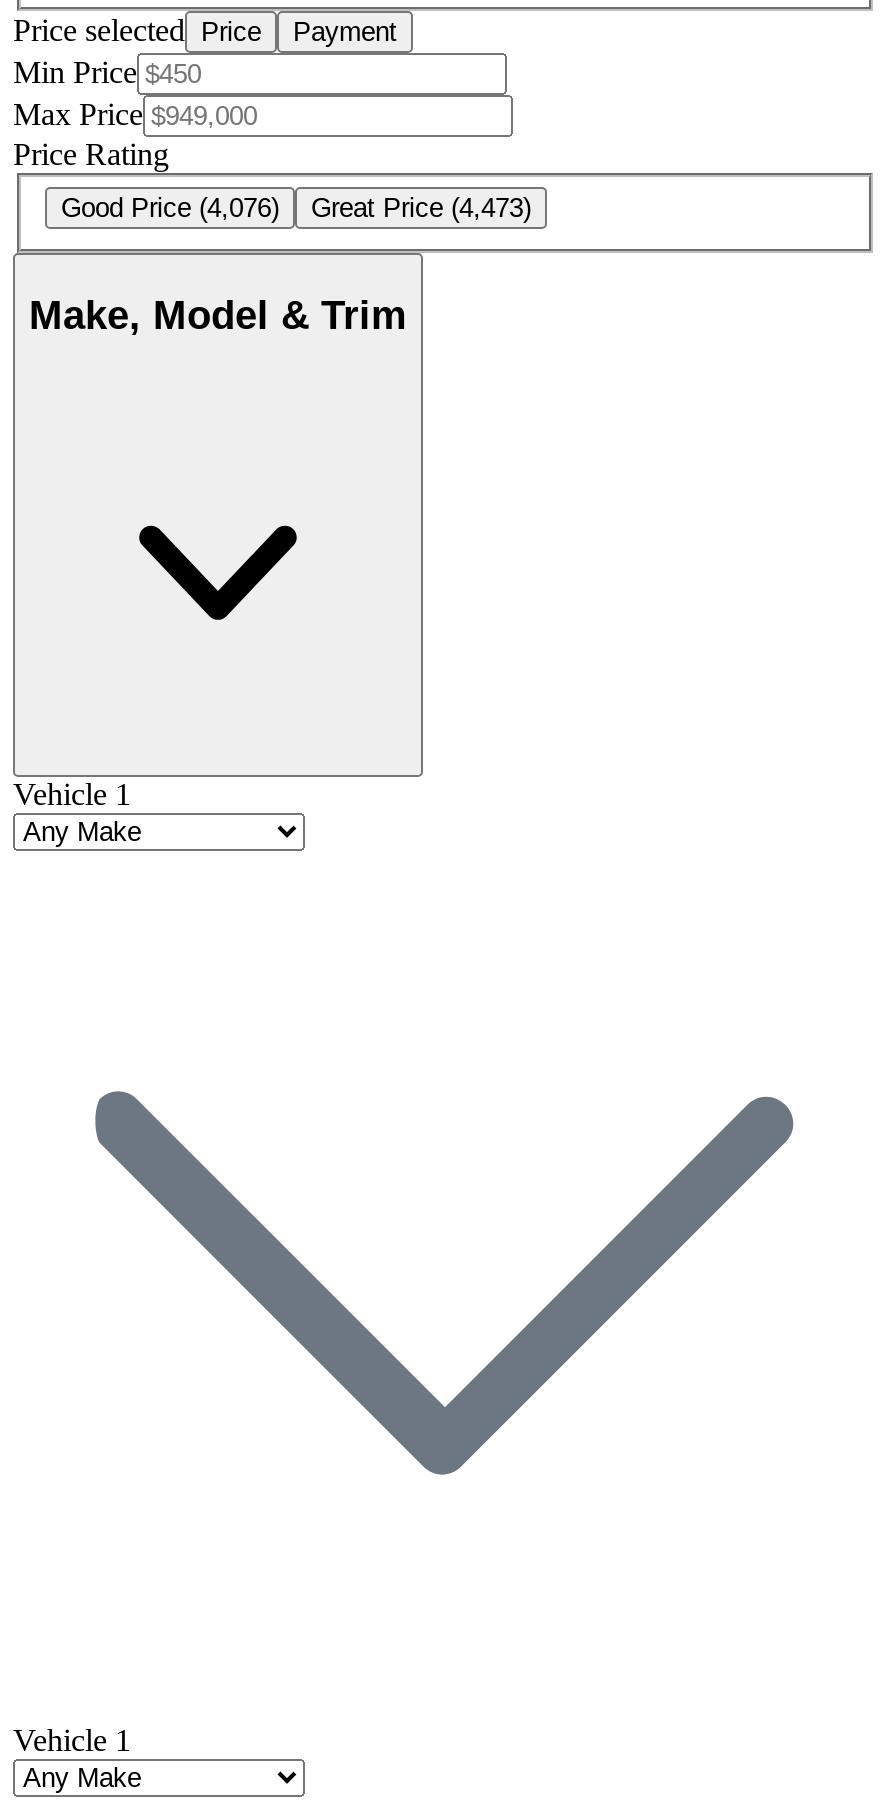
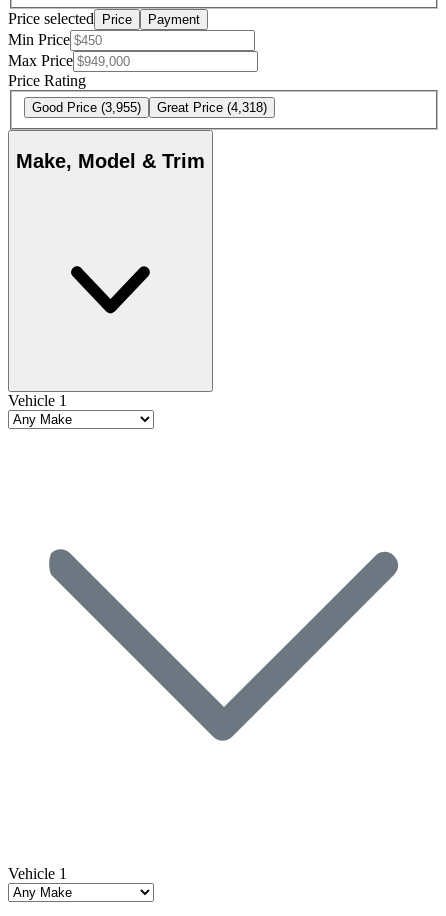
[61,194,279,224] Good Price (4,076) -> [32,100,141,115] Good Price (3,955)
[311,194,531,224] Great Price (4,473) -> [157,100,267,115] Great Price (4,318)

